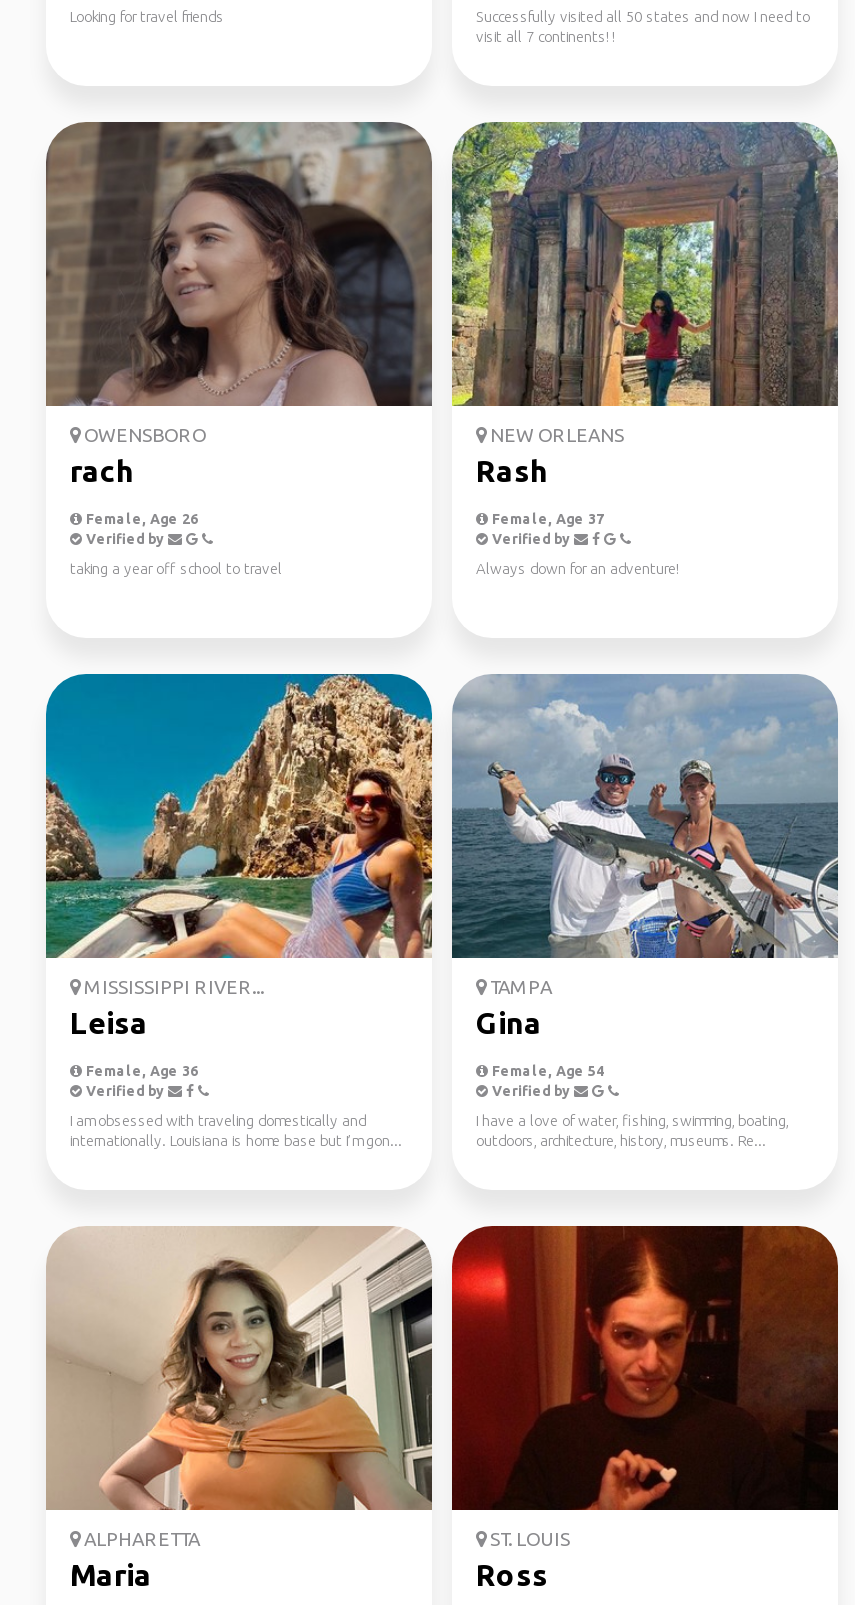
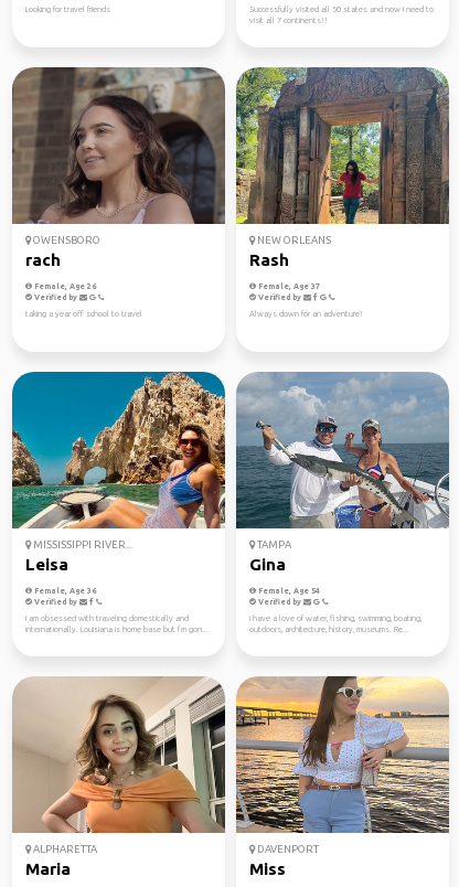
[450,1224,840,1592] [image] | ST. LOUIS | Ross -> [235,676,449,878] [image] | DAVENPORT | Miss

